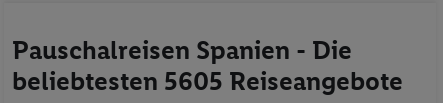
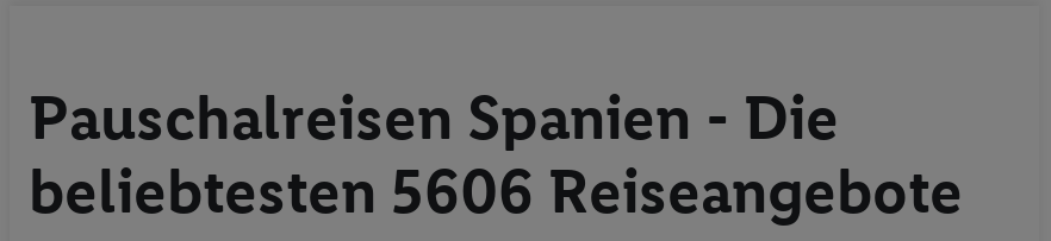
[12,65,403,97] beliebtesten 5605 Reiseangebote -> [29,152,963,228] beliebtesten 5606 Reiseangebote

